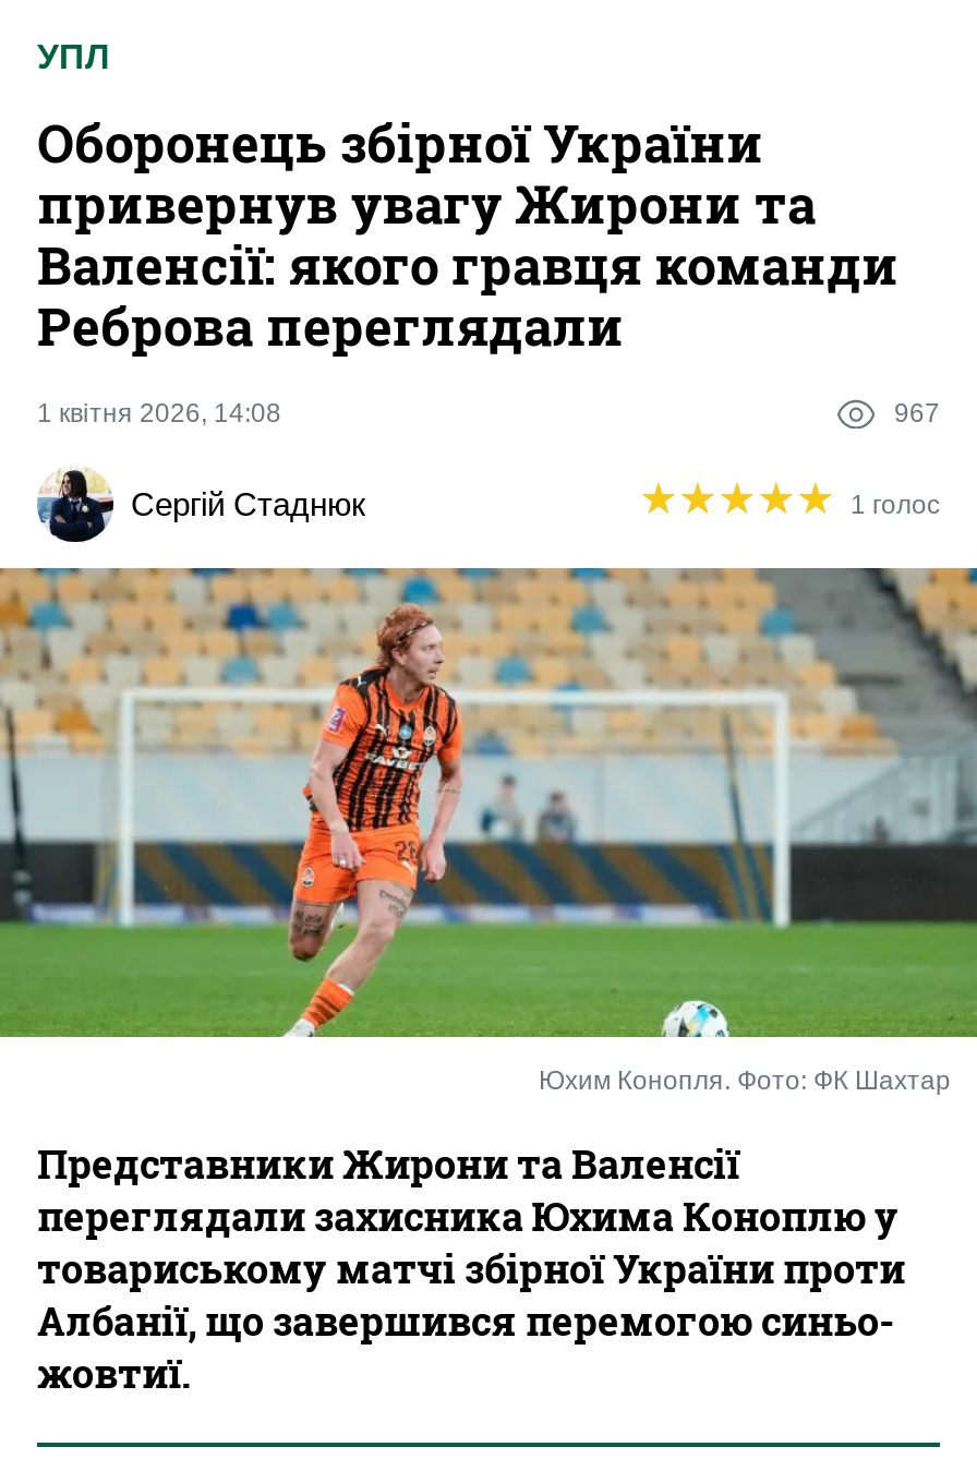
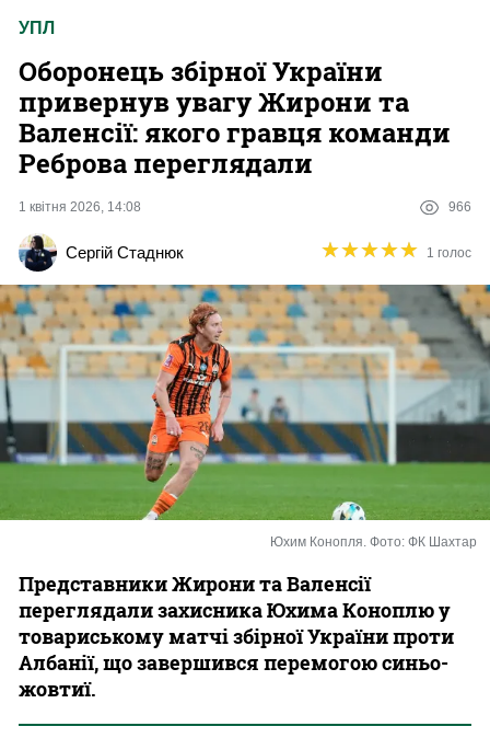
[894,398,940,429] 967 -> [448,199,471,215] 966

